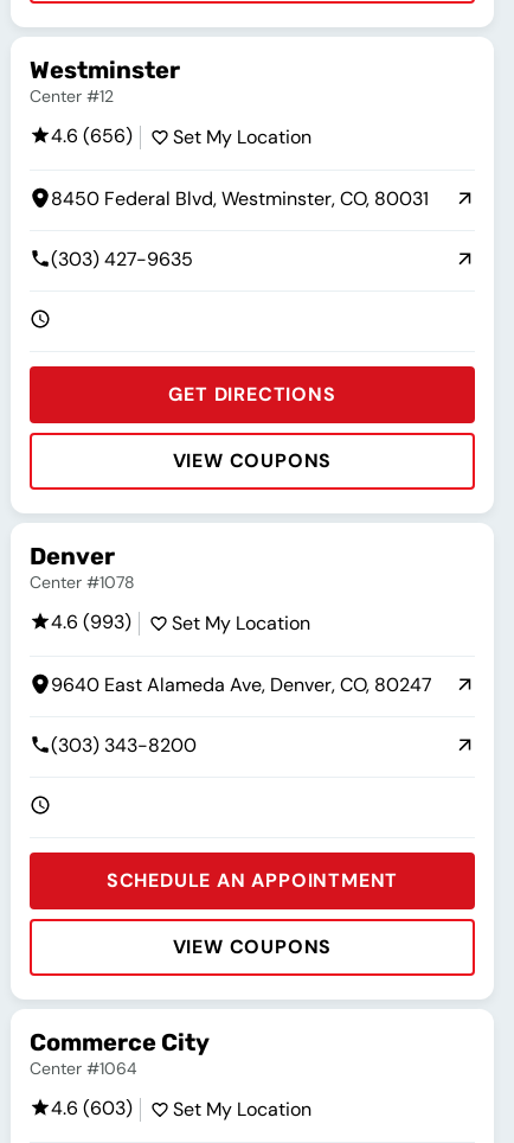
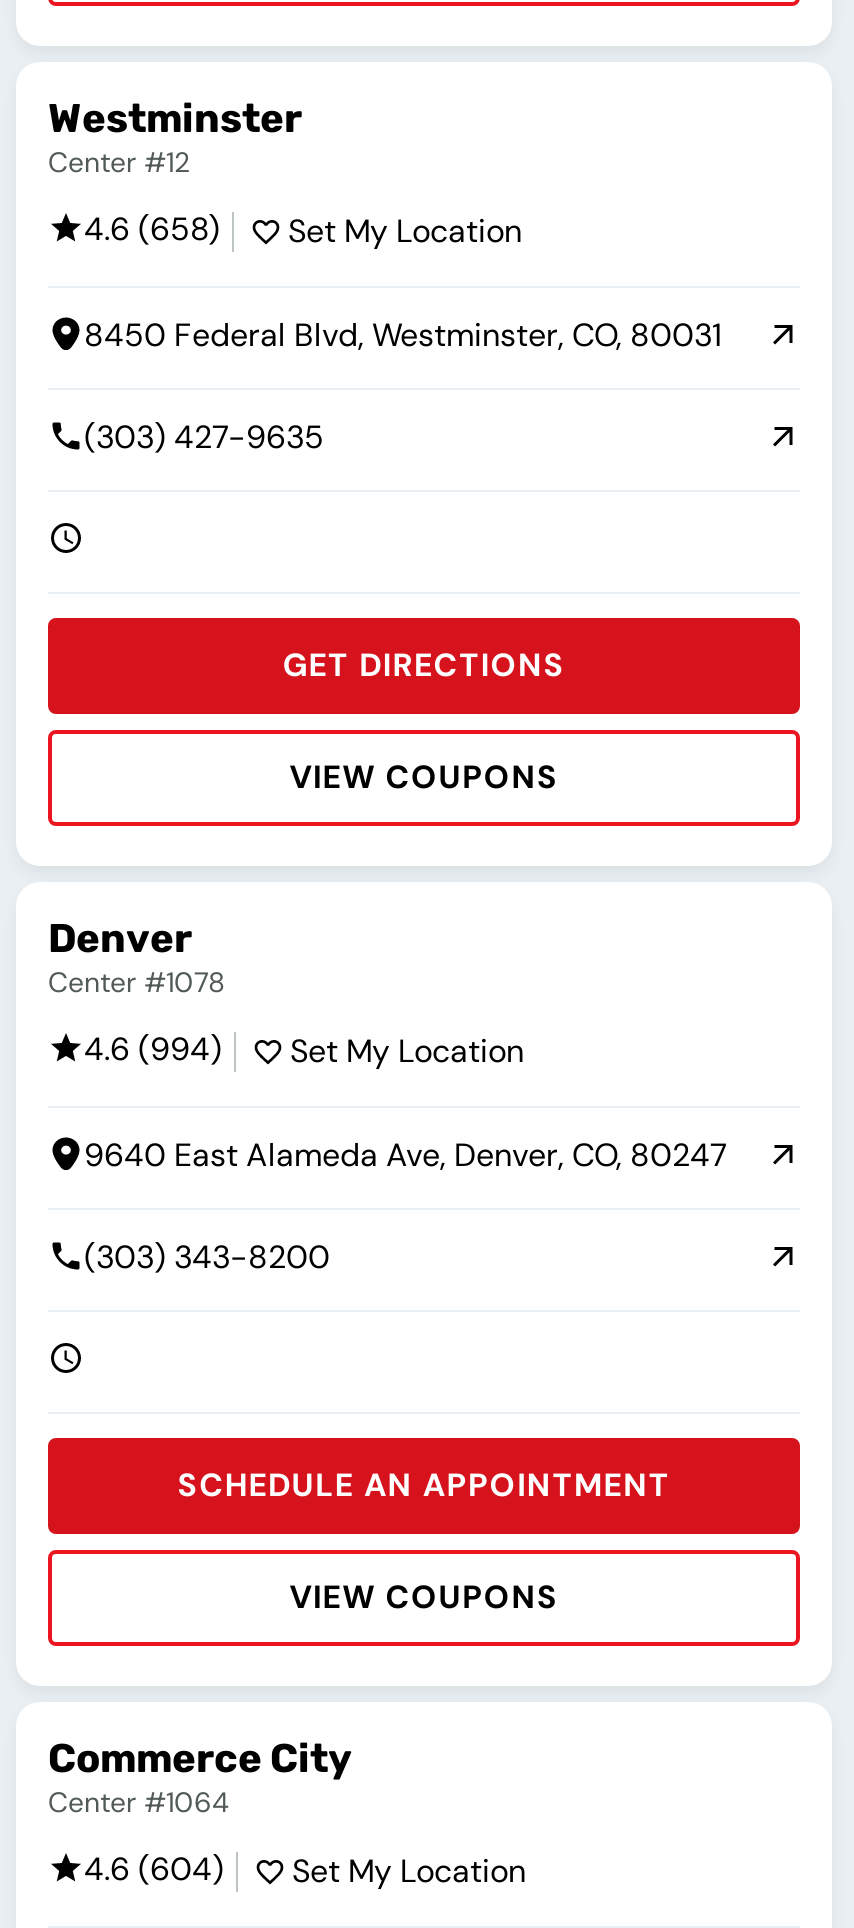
[51,123,311,149] 4.6 (656) Set My Location -> [84,208,522,252] 4.6 (658) Set My Location
[51,609,310,636] 4.6 (993) Set My Location -> [84,1028,524,1072] 4.6 (994) Set My Location
[51,1096,311,1122] 4.6 (603) Set My Location -> [84,1848,526,1892] 4.6 (604) Set My Location

